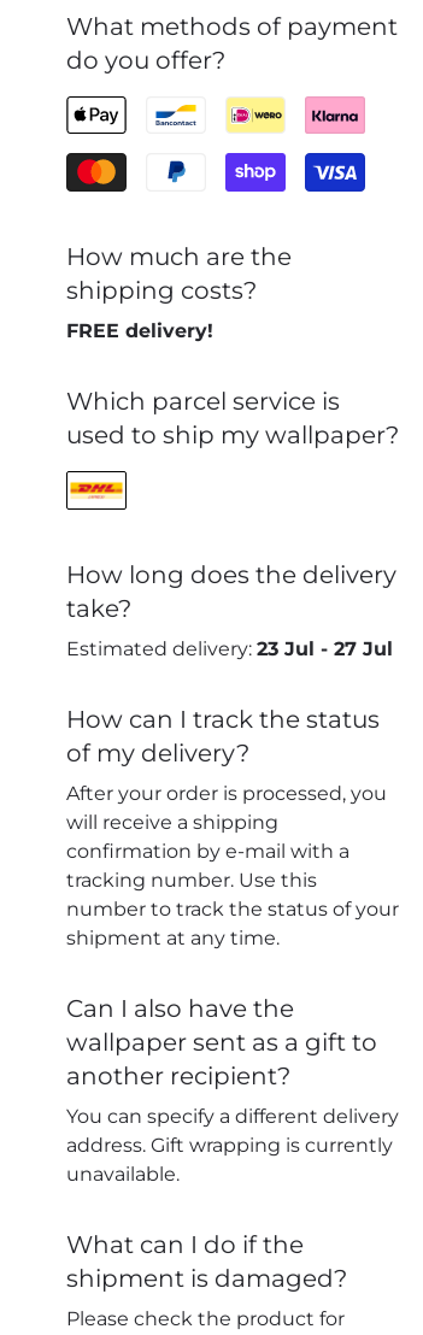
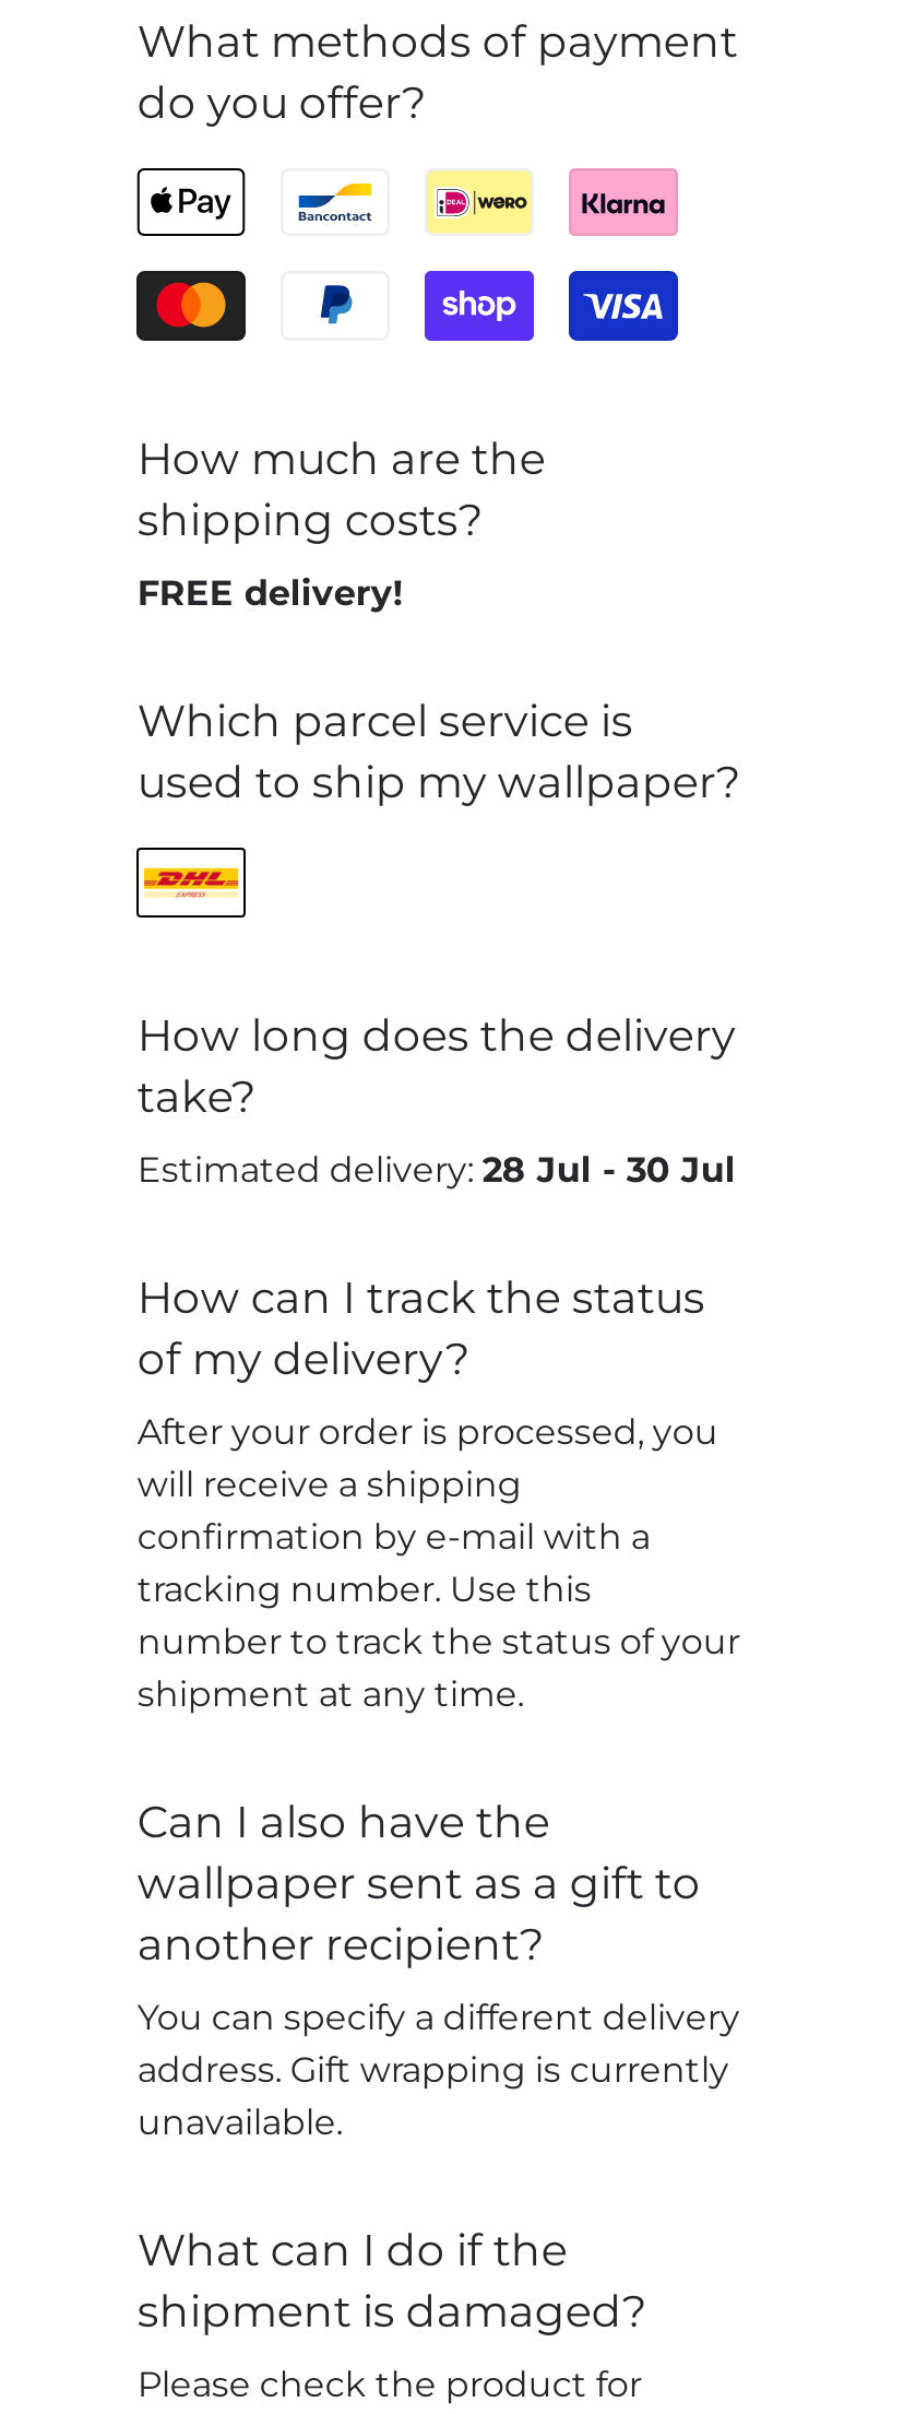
[67,637,393,660] Estimated delivery: 23 Jul - 27 Jul -> [137,1149,735,1191] Estimated delivery: 28 Jul - 30 Jul

